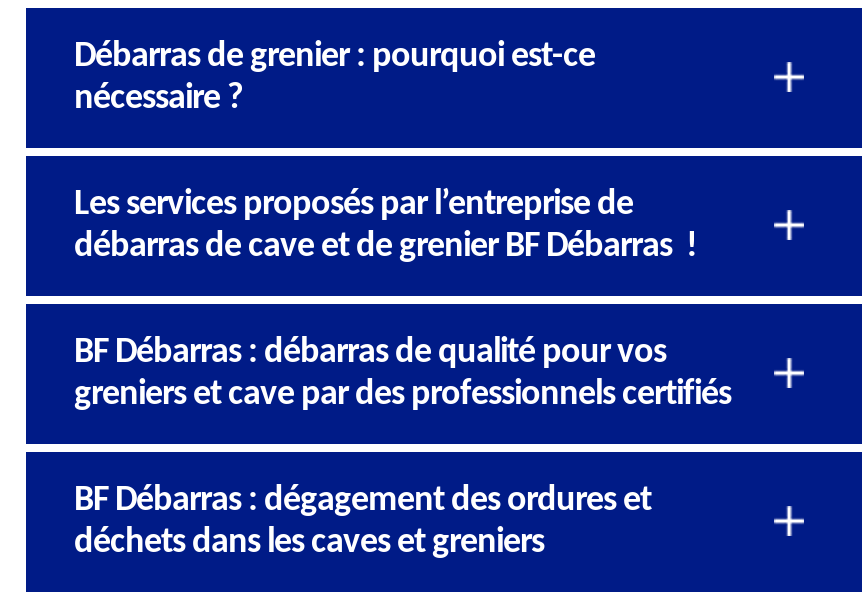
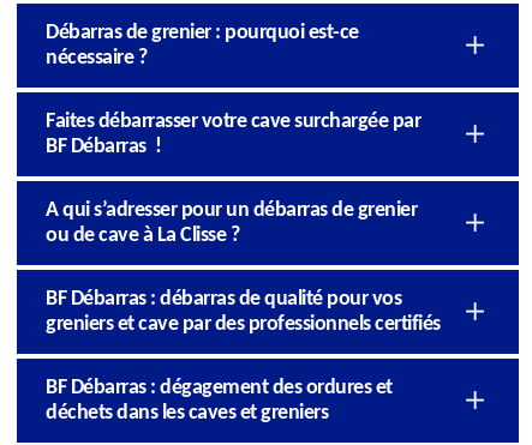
[74,185,697,265] Les services proposés par l’entreprise de | débarras de cave et de grenier BF Débarras ! -> [46,110,420,247] Faites débarrasser votre cave surchargée par | BF Débarras ! | A qui s’adresser pour un débarras de grenier | ou de cave à La Clisse ?

